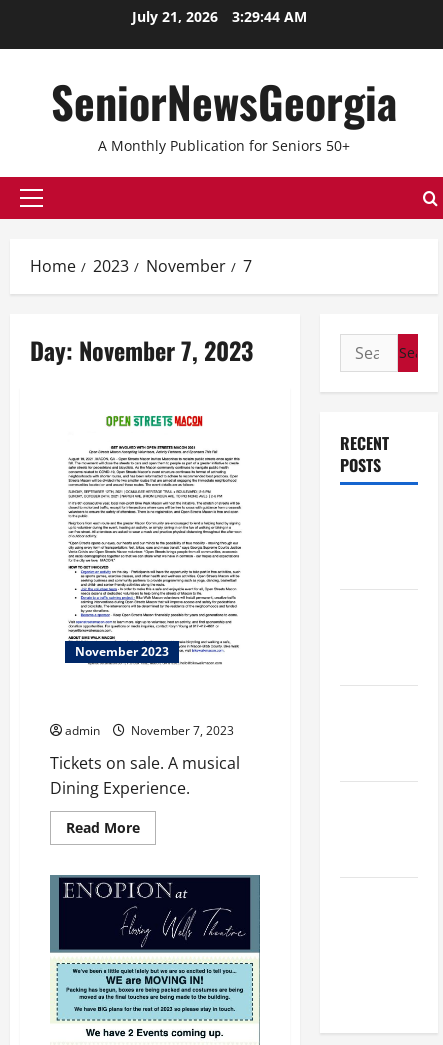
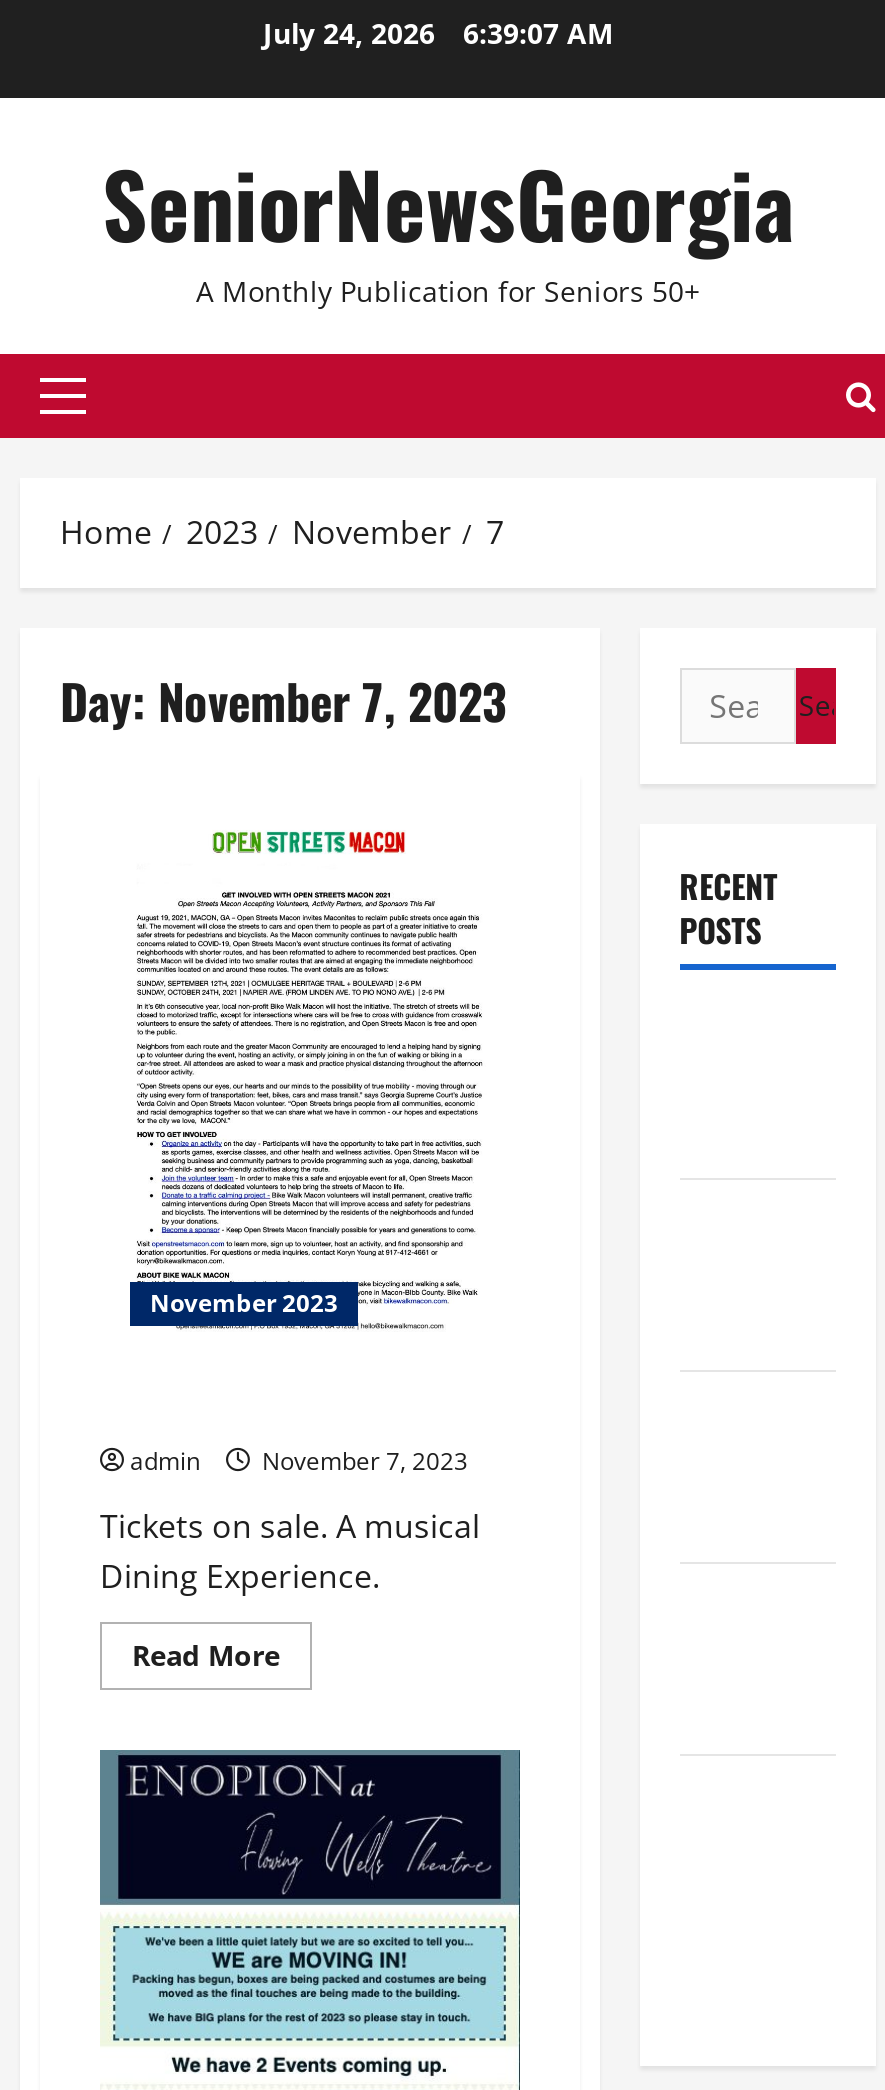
[131,7,306,26] July 21, 2026 3:29:44 AM -> [263,14,613,52] July 24, 2026 6:39:07 AM

